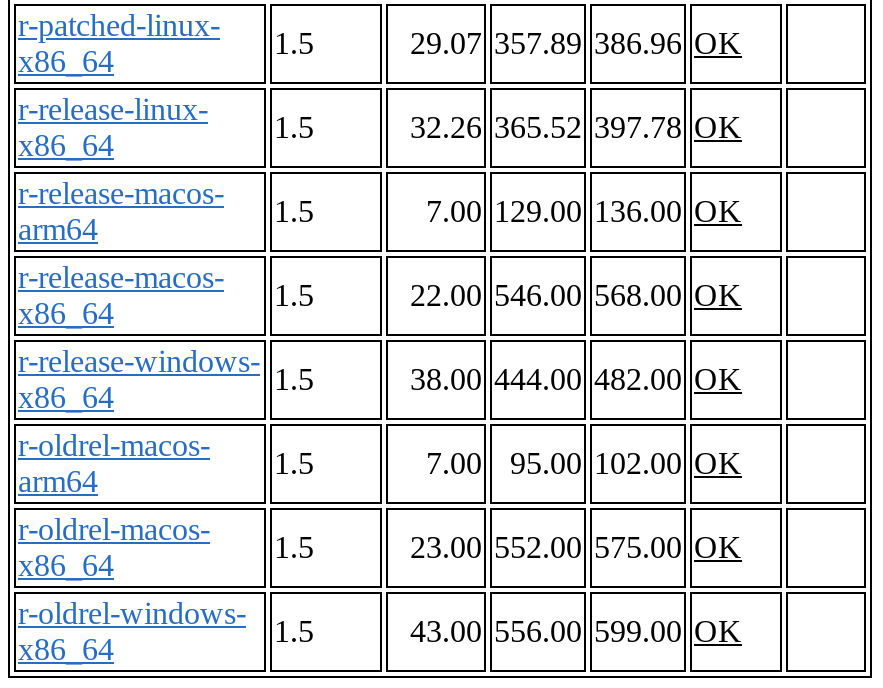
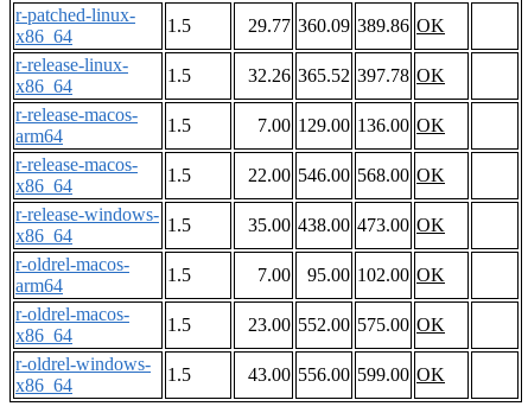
[410,27,742,61] 29.07 357.89 386.96 OK -> [248,16,445,36] 29.77 360.09 389.86 OK
[410,363,742,397] 38.00 444.00 482.00 OK -> [248,215,445,235] 35.00 438.00 473.00 OK

